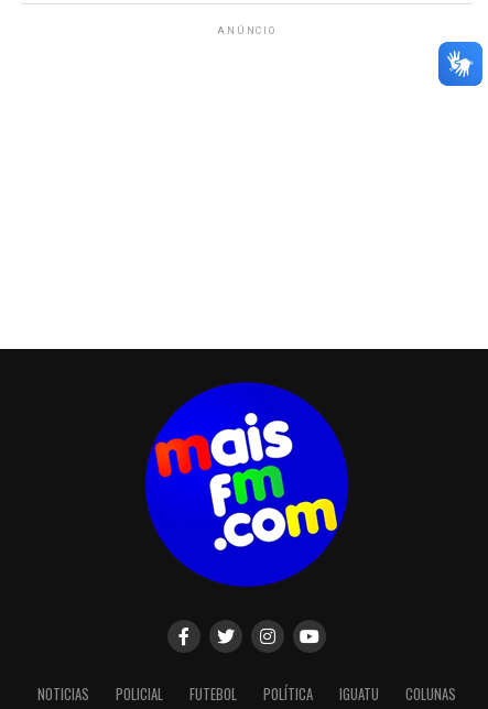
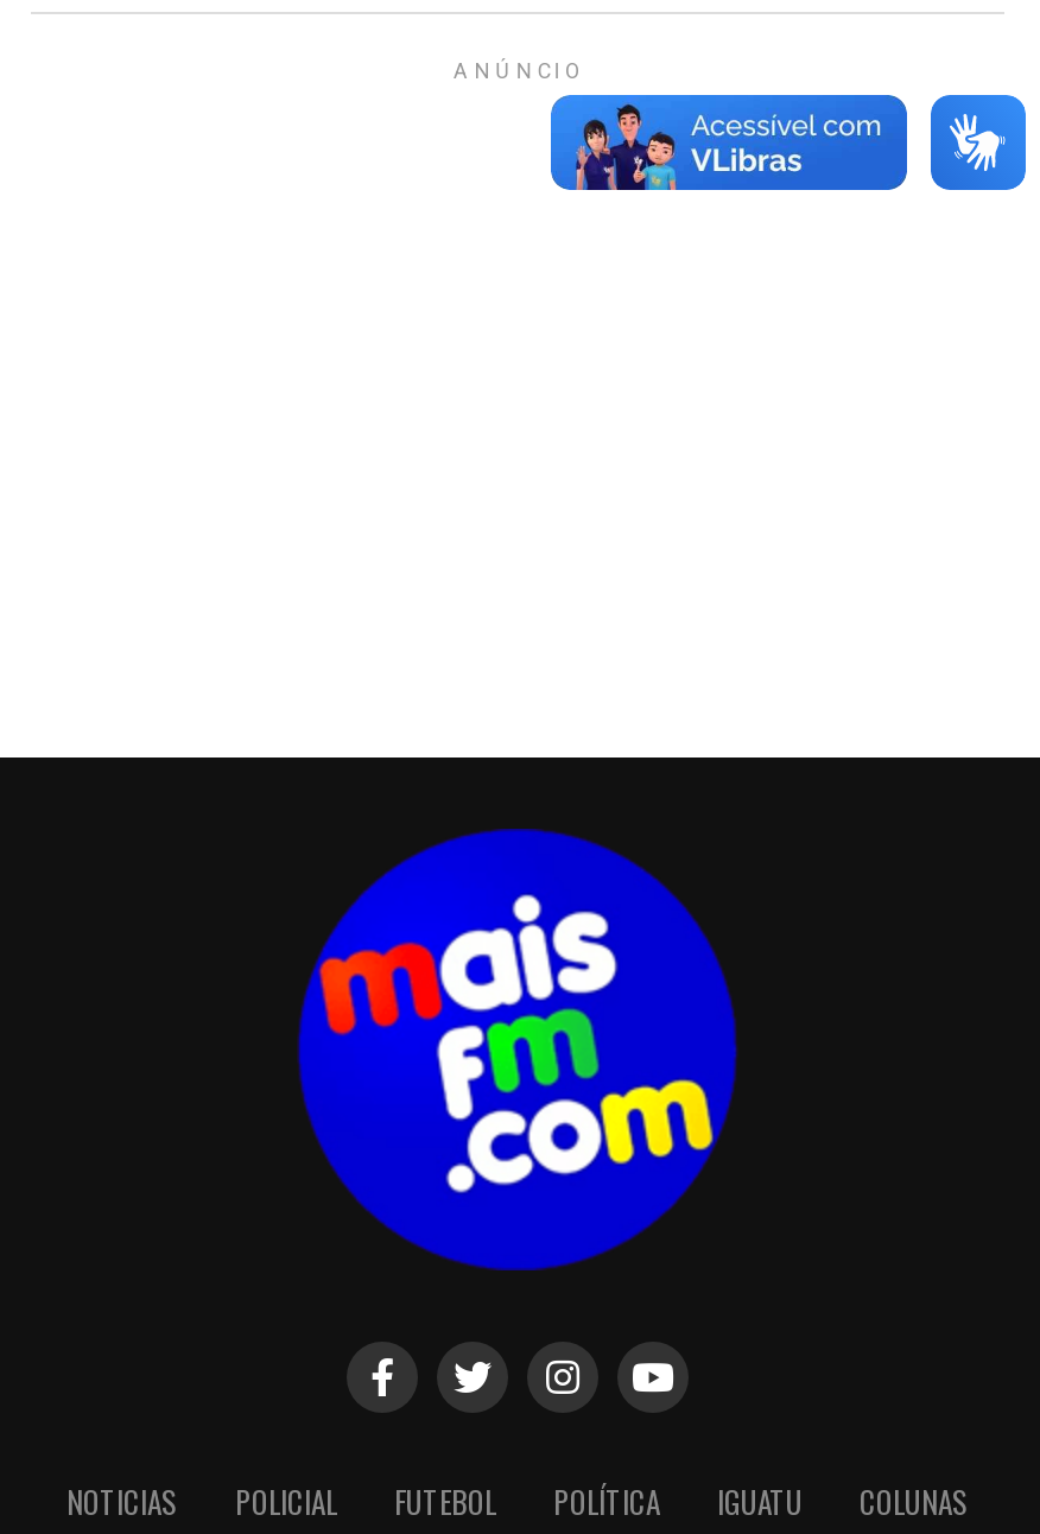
none -> [548,93,909,192] [image]

